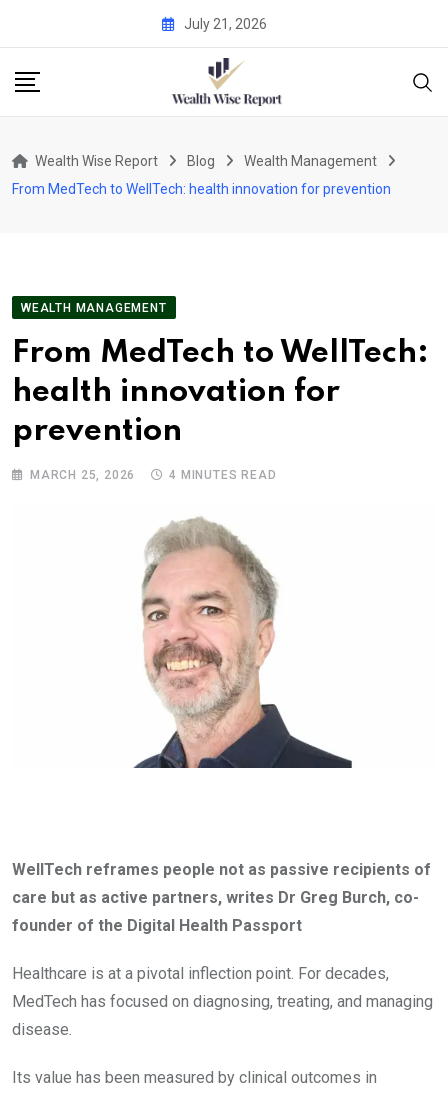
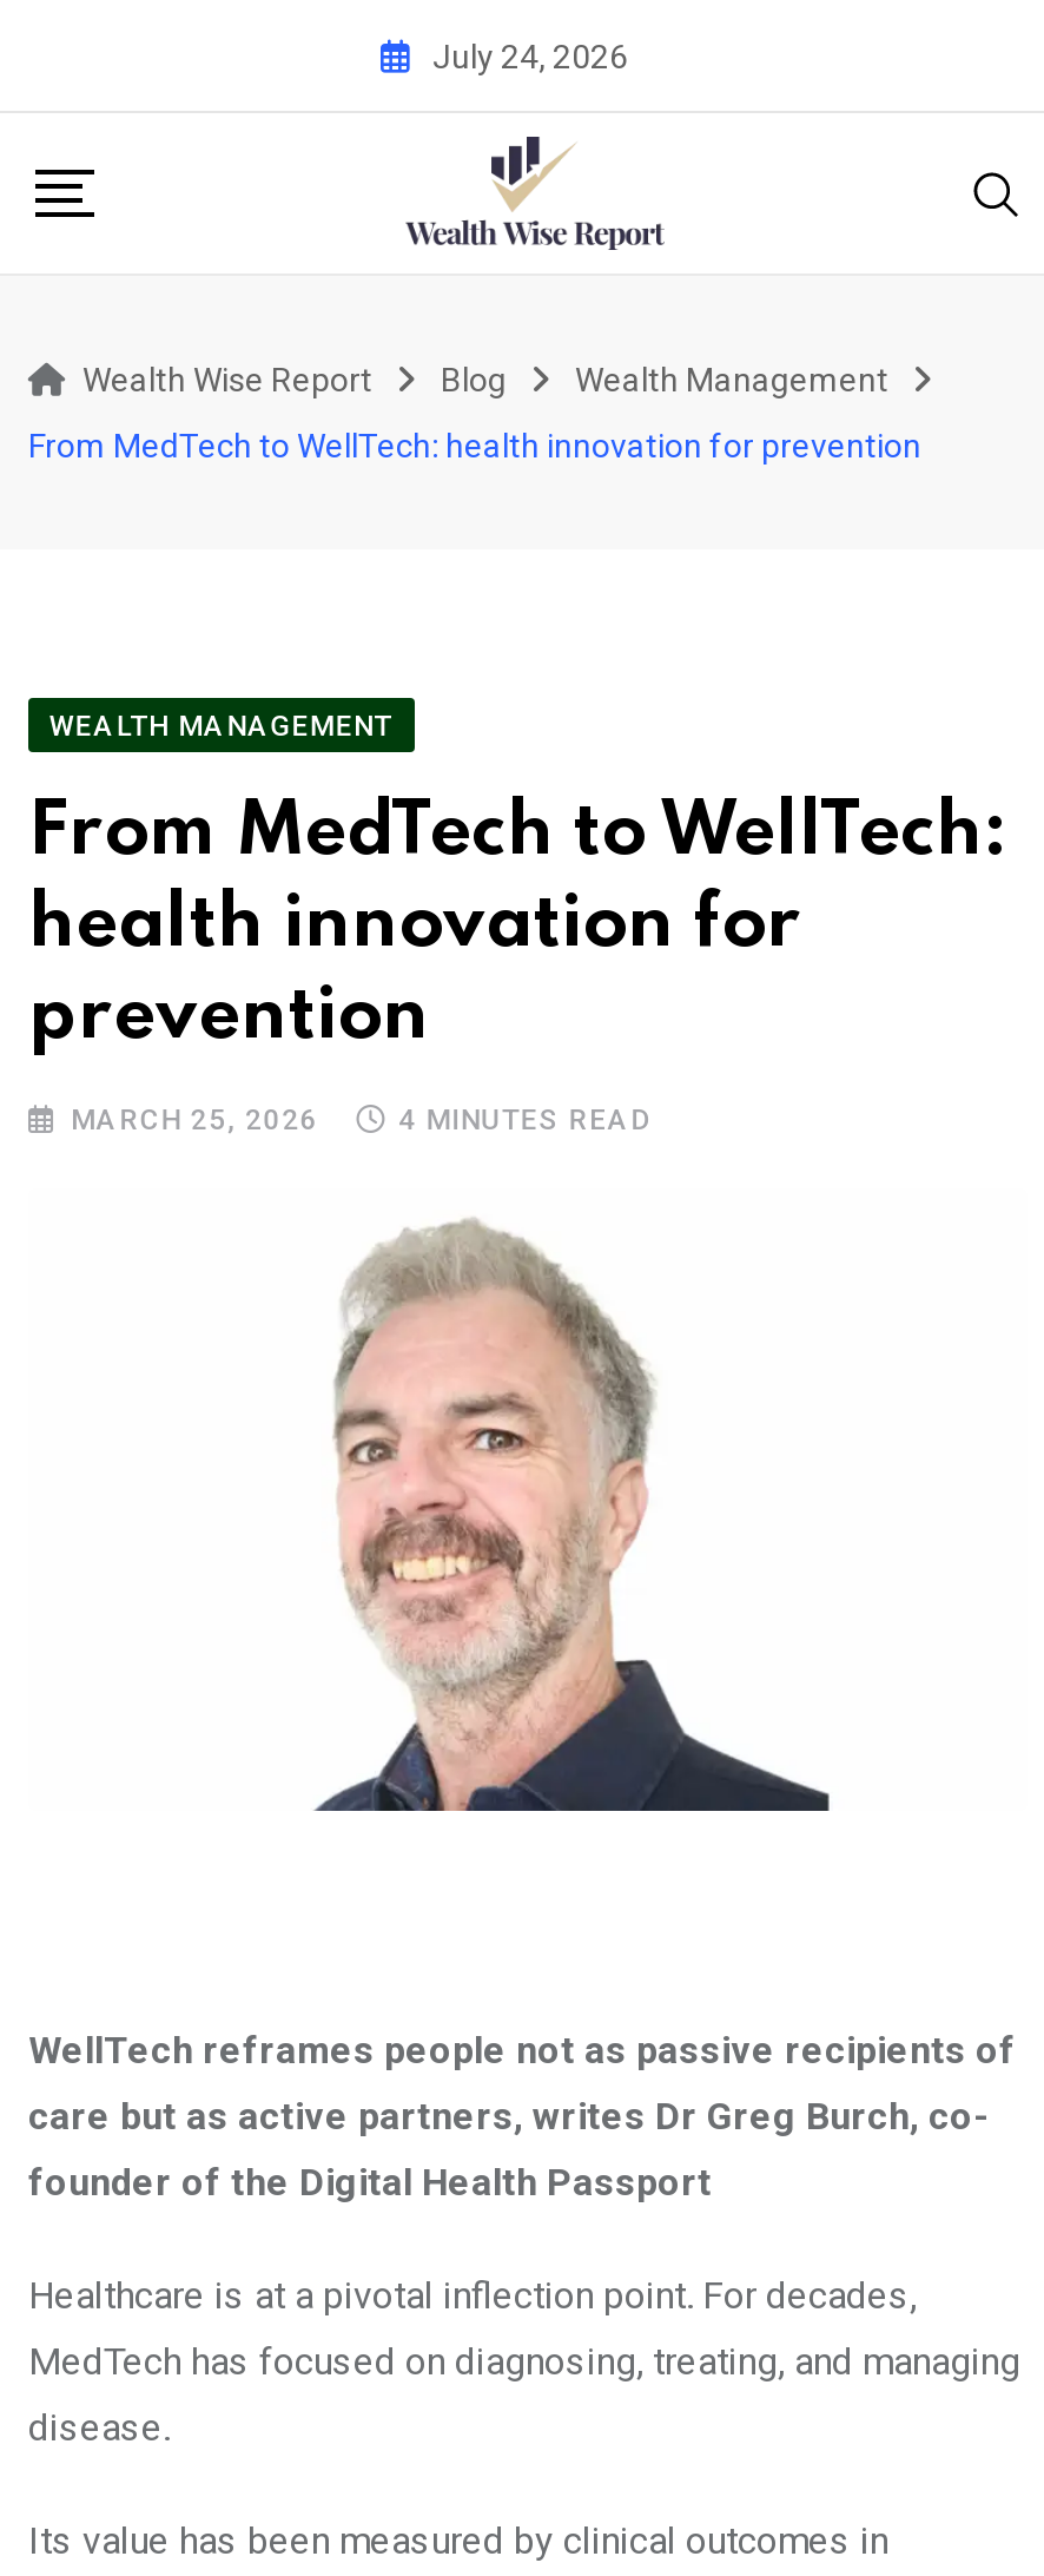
[183,15,266,31] July 21, 2026 -> [432,37,628,74] July 24, 2026

